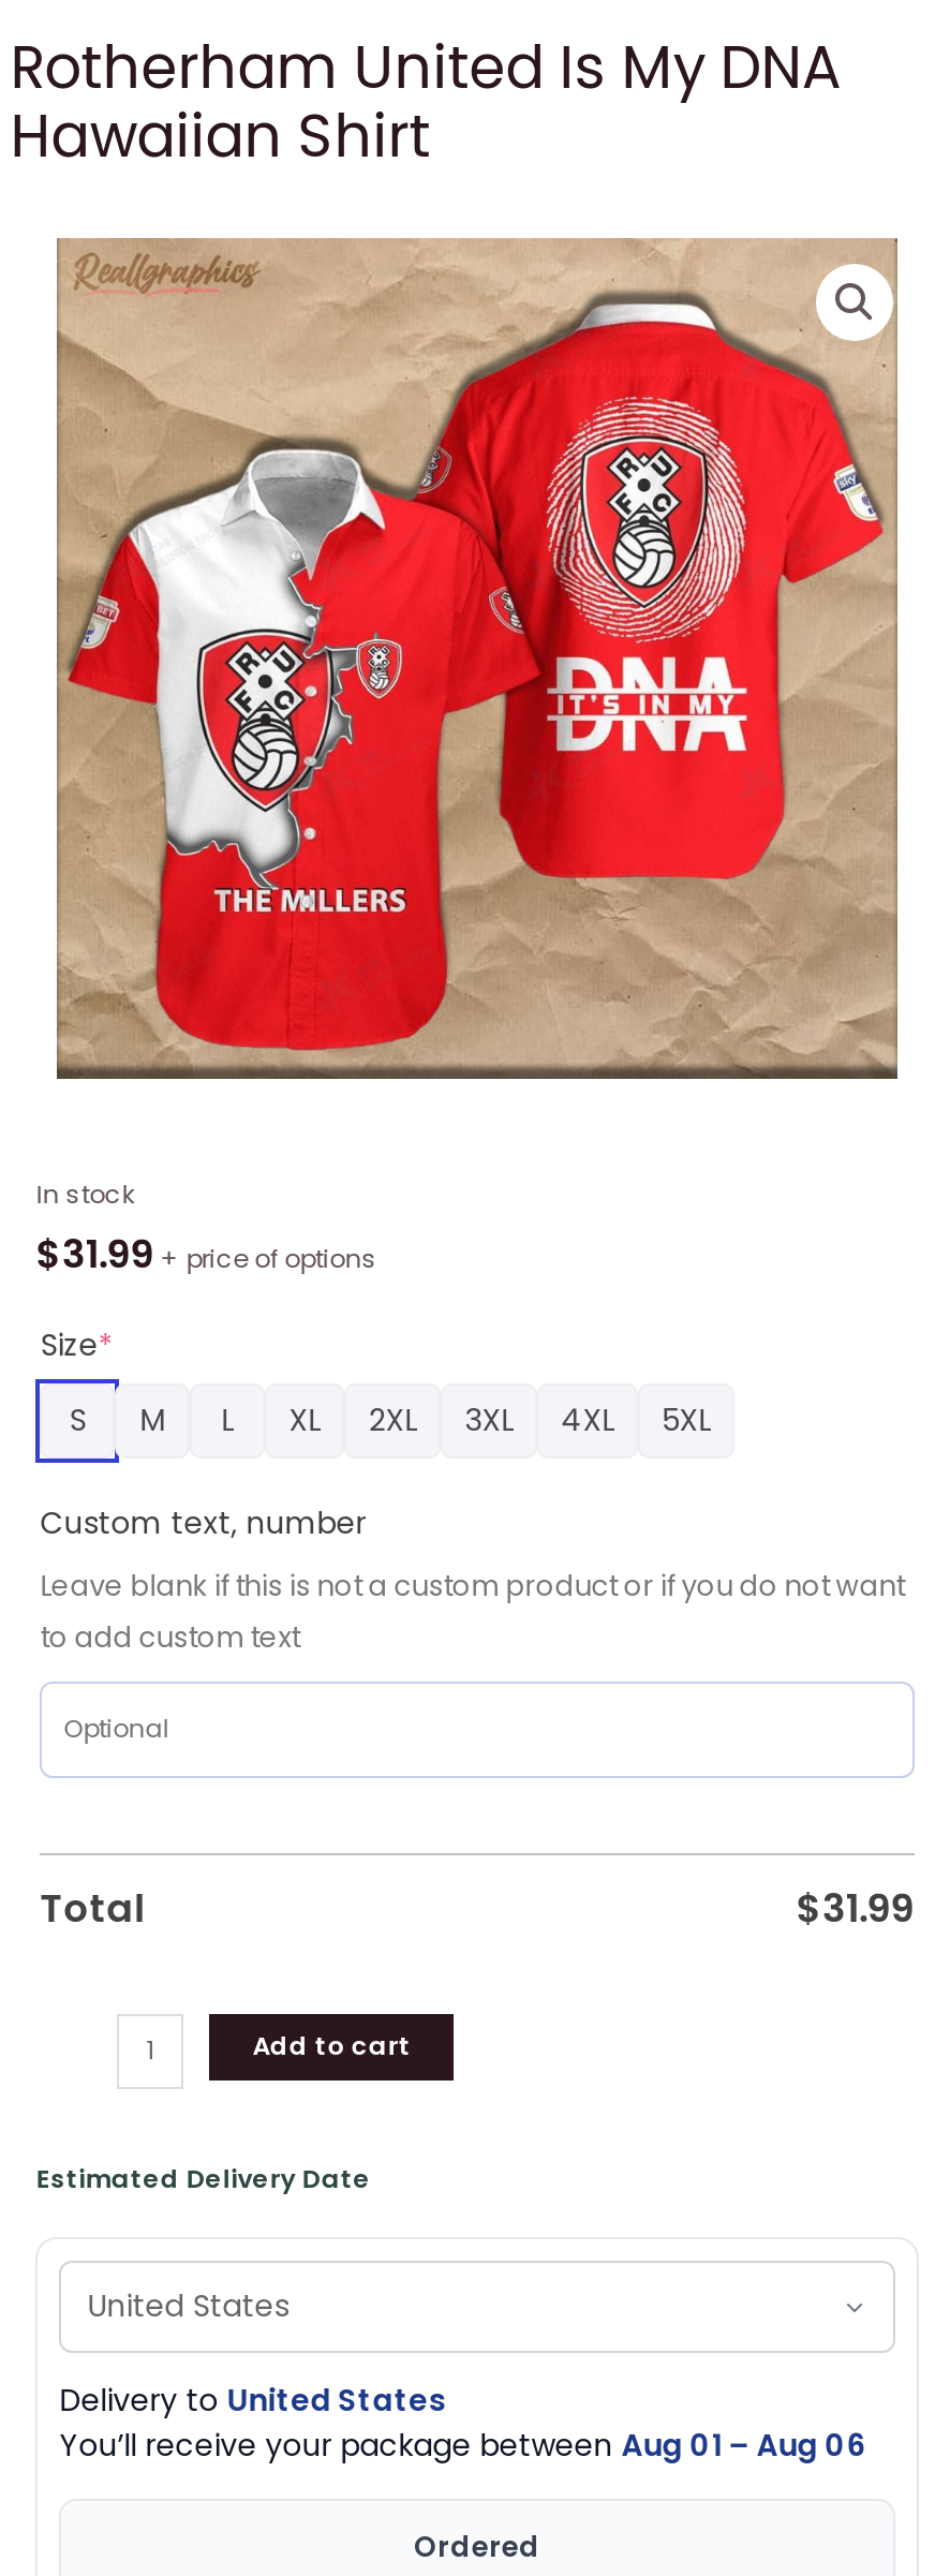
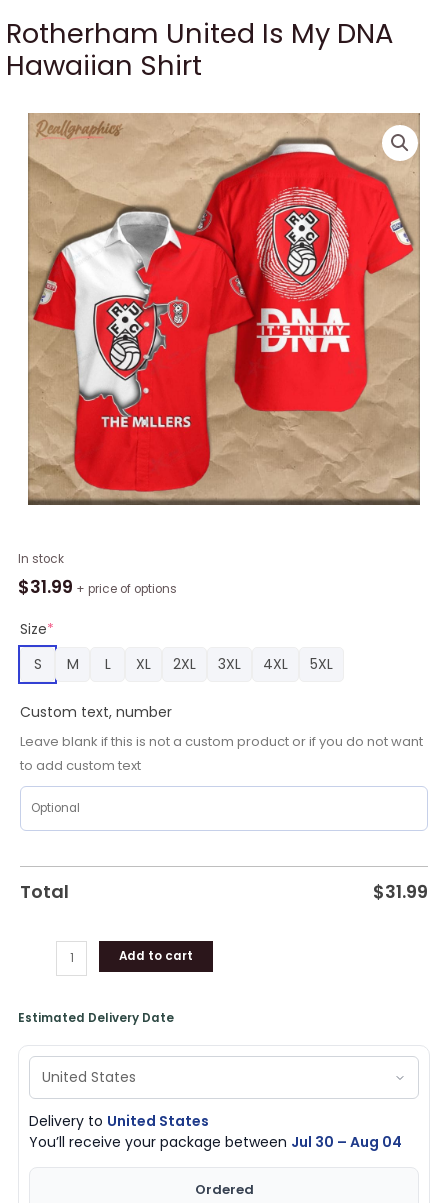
[59,2423,866,2466] You’ll receive your package between Aug 01 – Aug 06 -> [29,1132,402,1152] You’ll receive your package between Jul 30 – Aug 04

